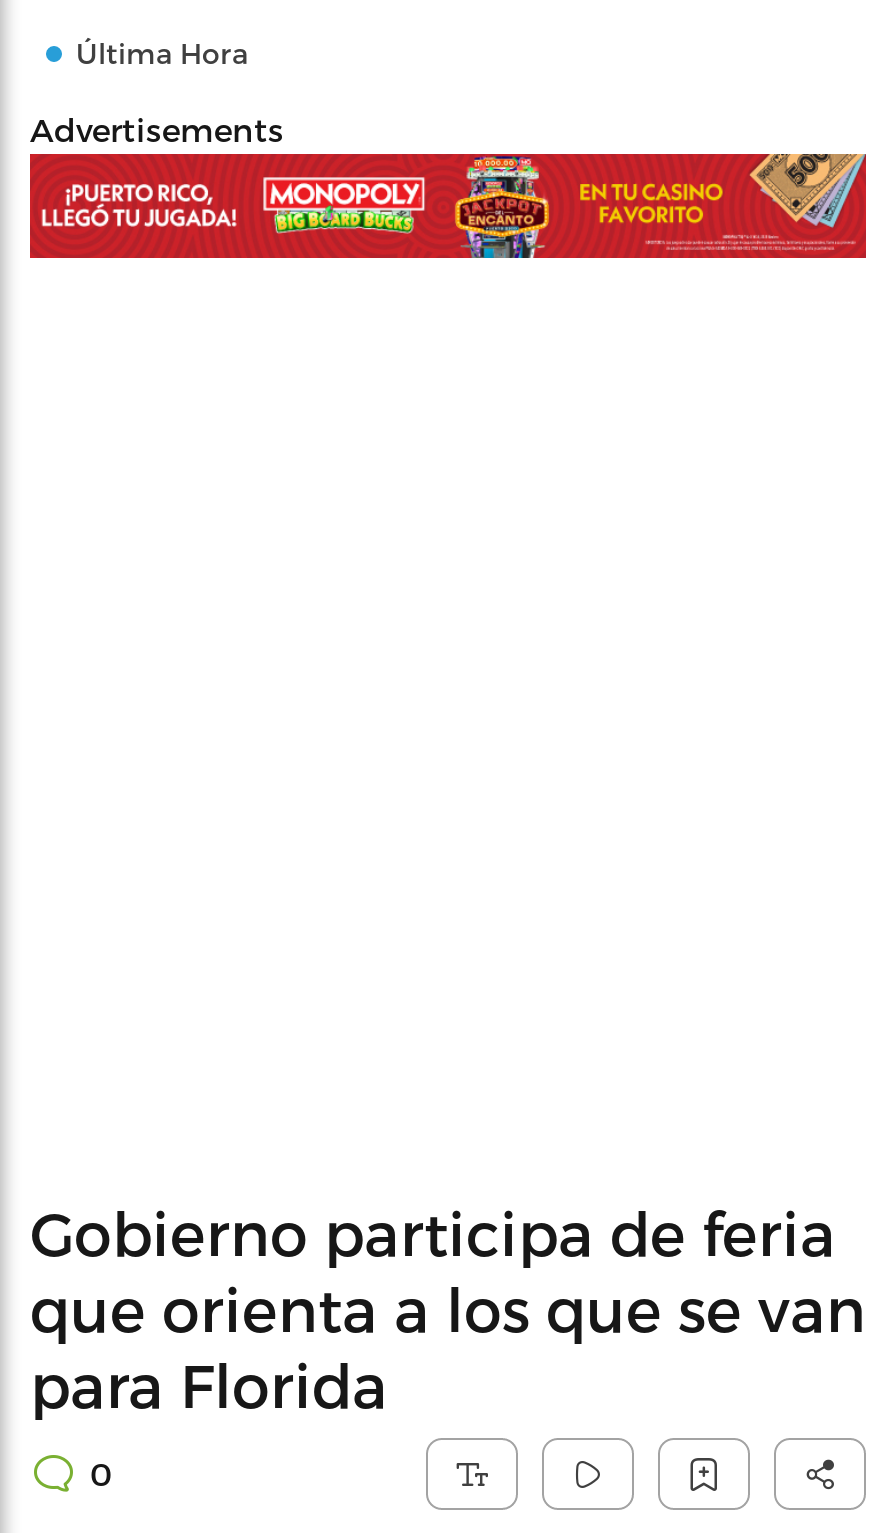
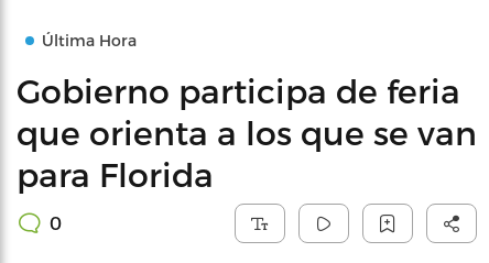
[30,110,284,148] Advertisements -> none
[28,152,868,260] [image] -> none

